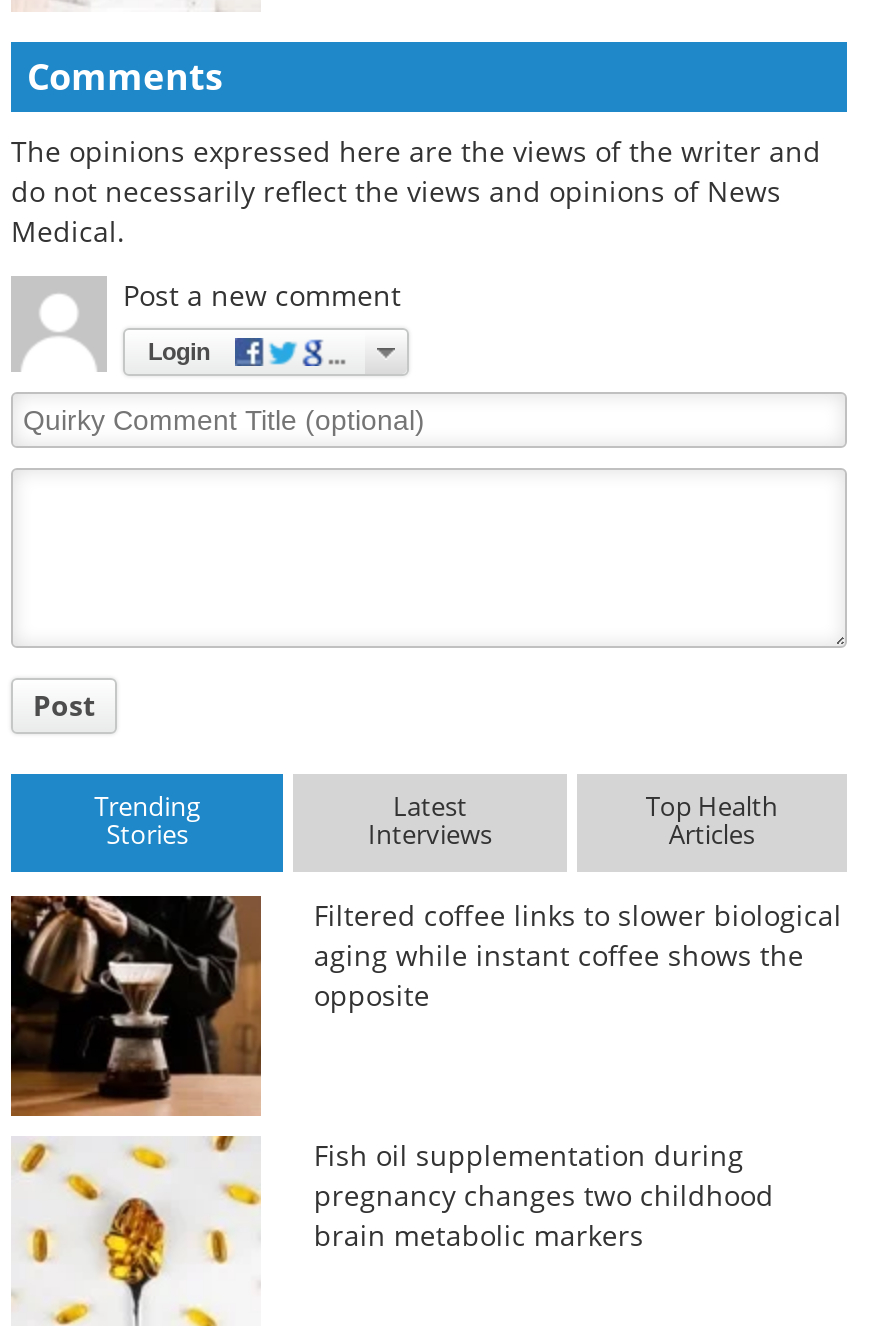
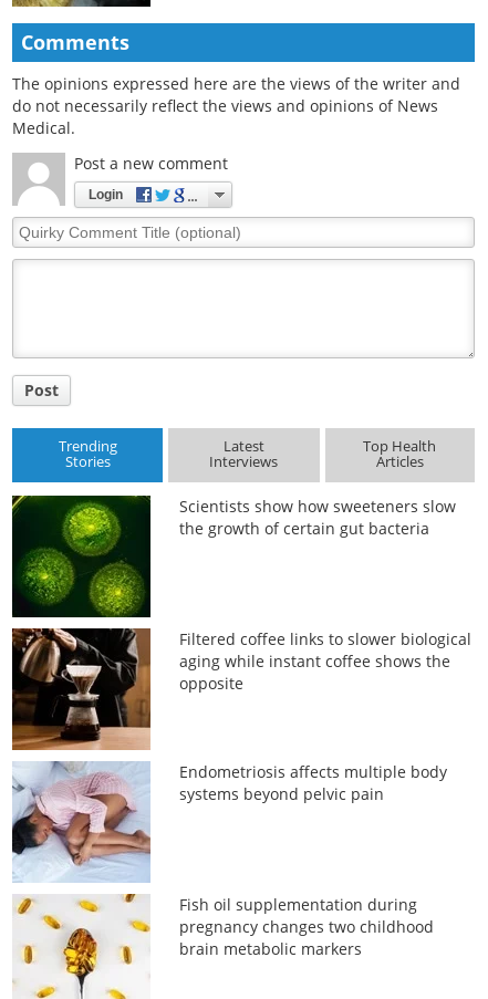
none -> [11,495,456,618] [image] | Scientists show how sweeteners slow | the growth of certain gut bacteria
none -> [11,761,447,883] [image] | Endometriosis affects multiple body | systems beyond pelvic pain

